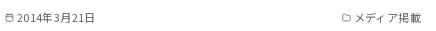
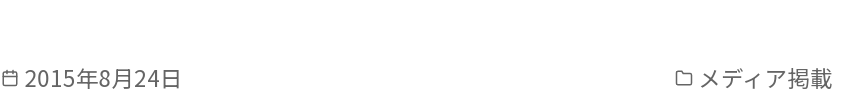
[17,9,96,25] 2014年3月21日 -> [25,61,183,93] 2015年8月24日

